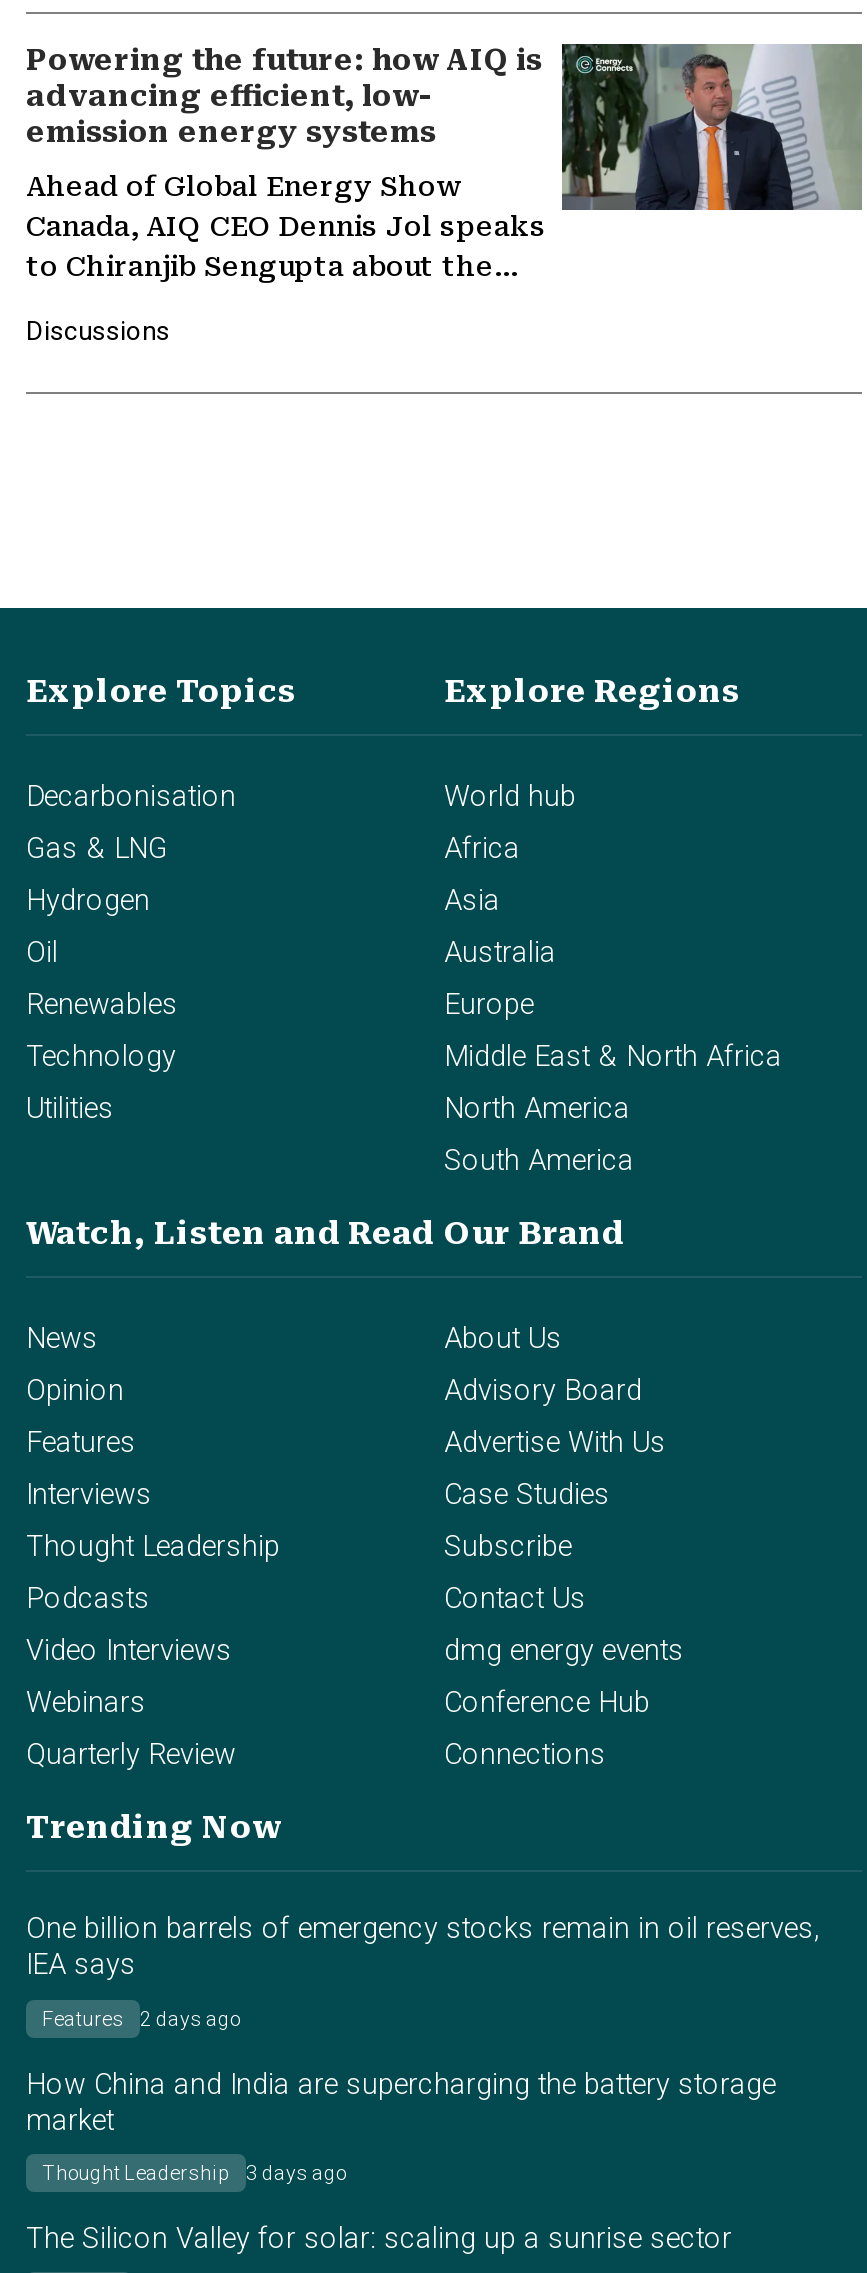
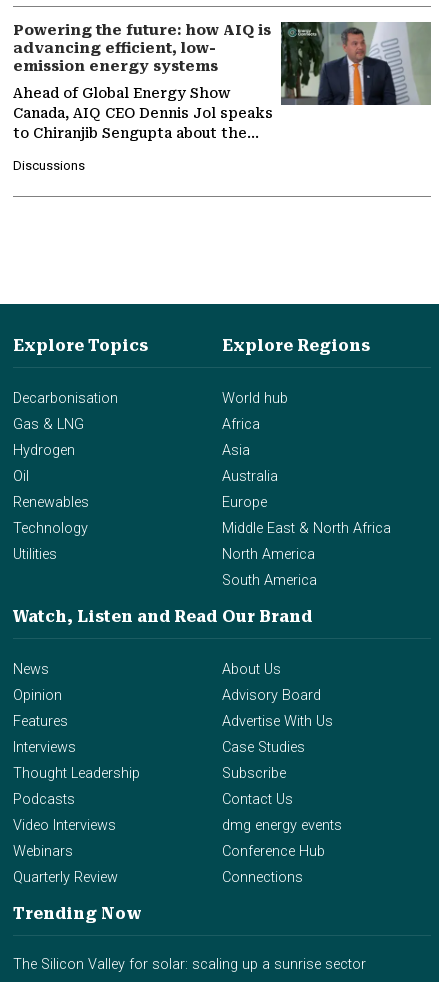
[26,1913,820,2183] One billion barrels of emergency stocks remain in oil reserves, | IEA says | Features | 2 days ago | How China and India are supercharging the battery storage | market | Thought Leadership | 3 days ago -> none

